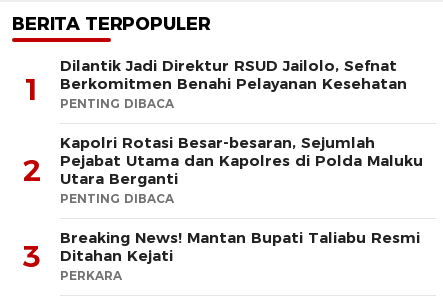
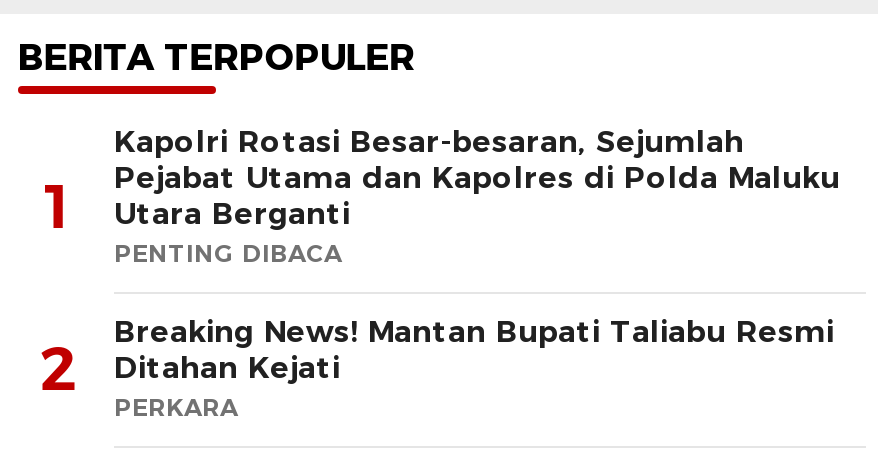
[23,56,407,189] Dilantik Jadi Direktur RSUD Jailolo, Sefnat | Berkomitmen Benahi Pelayanan Kesehatan | PENTING DIBACA | 2 -> none
[23,238,173,283] 3 Ditahan Kejati PERKARA -> [40,332,340,421] 2 Ditahan Kejati PERKARA

